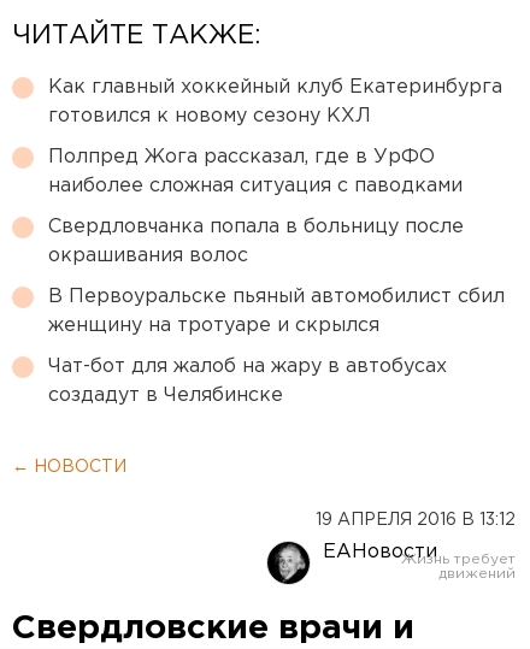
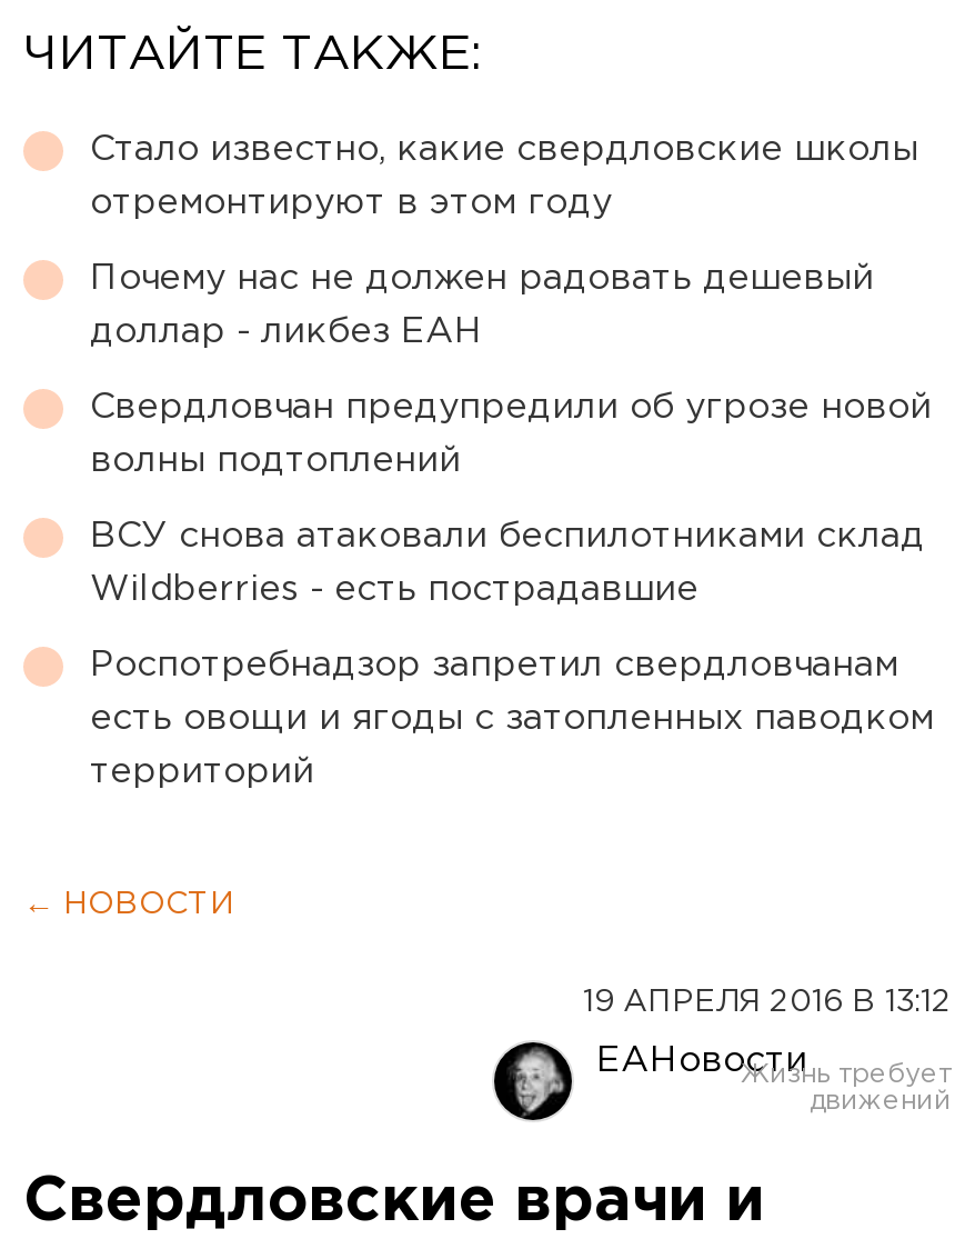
[48,78,505,405] Как главный хоккейный клуб Екатеринбурга | готовился к новому сезону КХЛ | Полпред Жога рассказал, где в УрФО | наиболее сложная ситуация с паводками | Свердловчанка попала в больницу после | окрашивания волос | В Первоуральске пьяный автомобилист сбил | женщину на тротуаре и скрылся | Чат-бот для жалоб на жару в автобусах | создадут в Челябинске -> [90,133,934,789] Стало известно, какие свердловские школы | отремонтируют в этом году | Почему нас не должен радовать дешевый | доллар - ликбез ЕАН | Свердловчан предупредили об угрозе новой | волны подтоплений | ВСУ снова атаковали беспилотниками склад | Wildberries - есть пострадавшие | Роспотребнадзор запретил свердловчанам | есть овощи и ягоды с затопленных паводком | территорий

